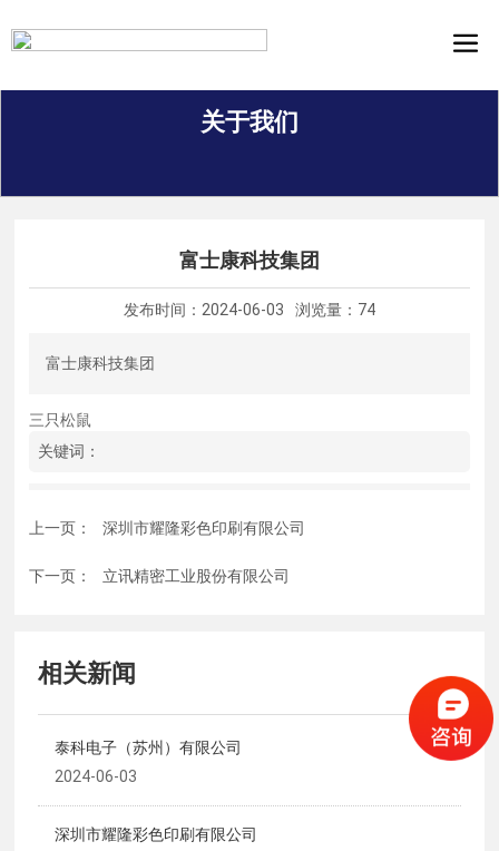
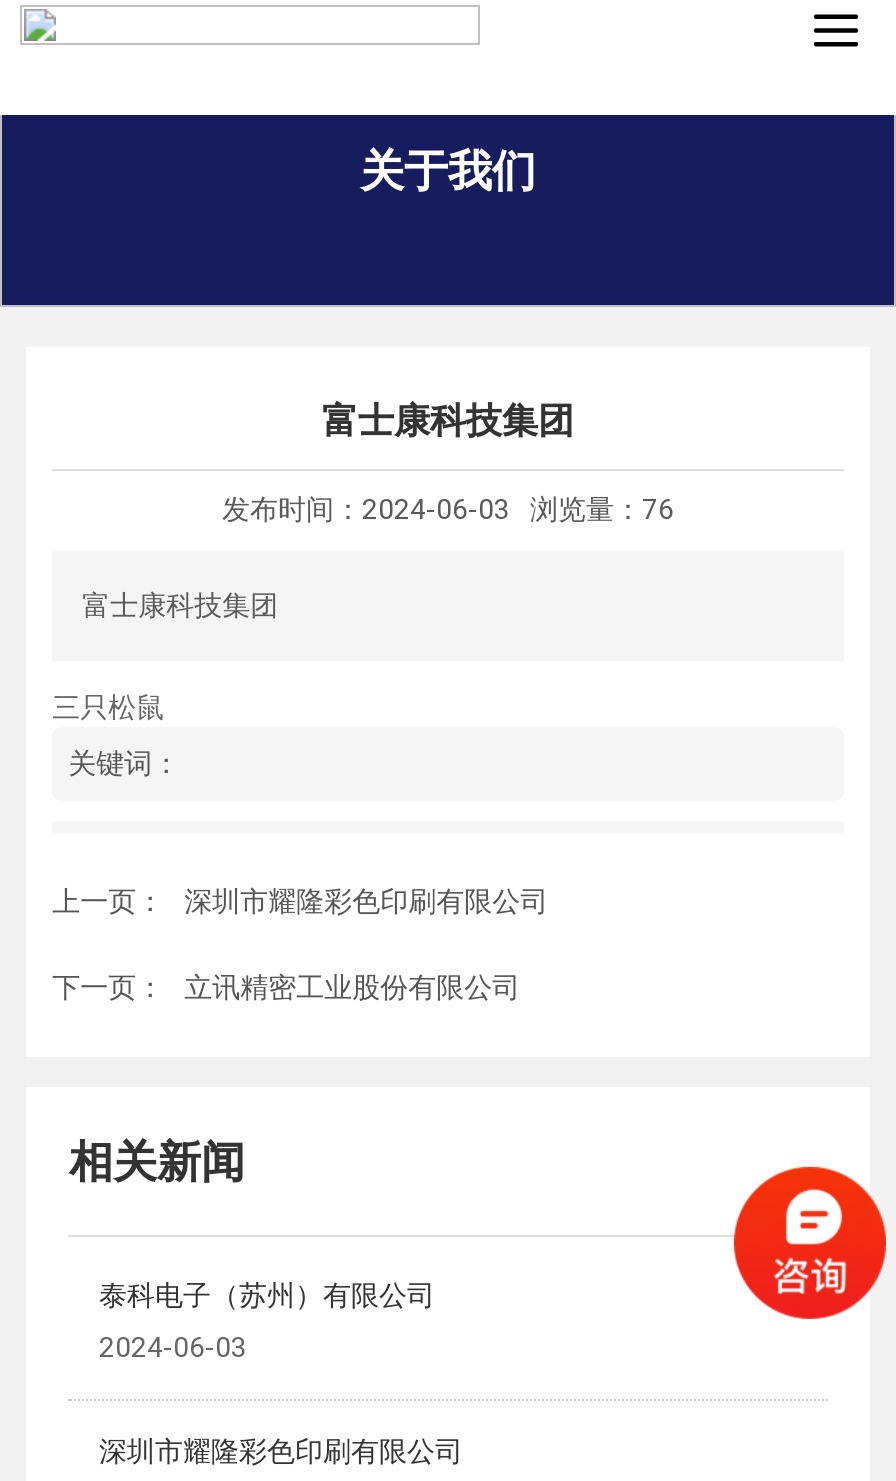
[124,301,375,319] 发布时间：2024-06-03 浏览量：74 -> [222,493,674,525] 发布时间：2024-06-03 浏览量：76

